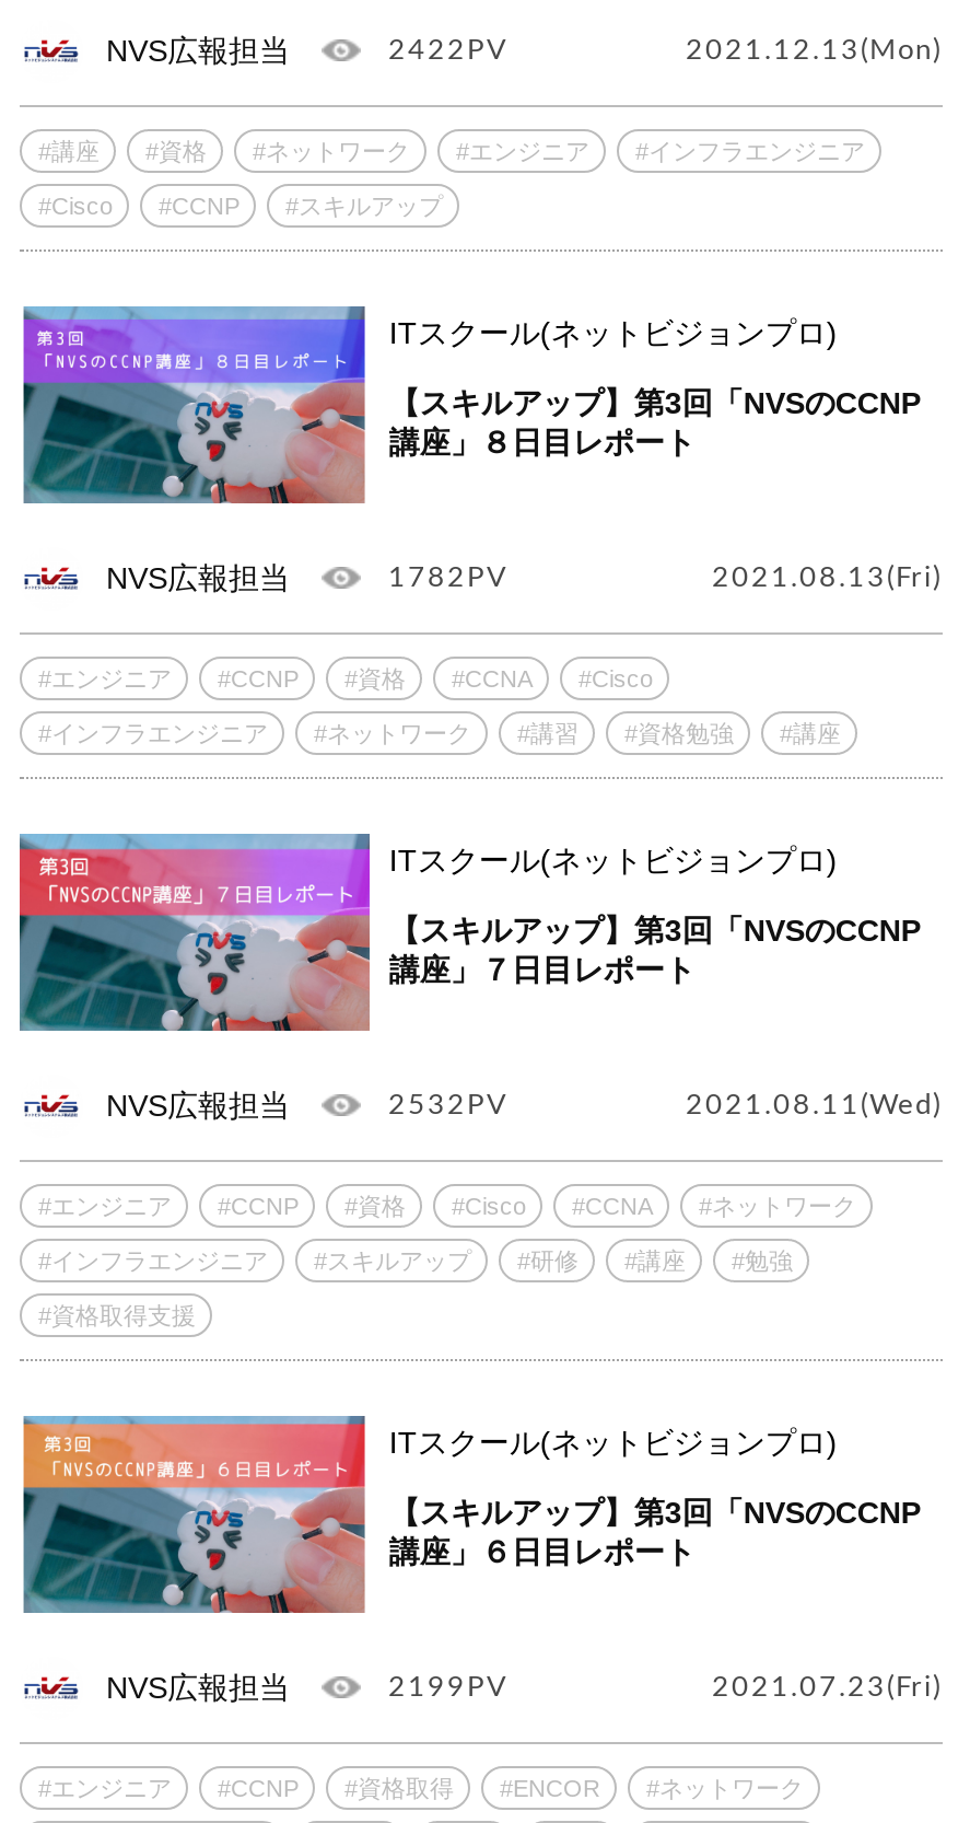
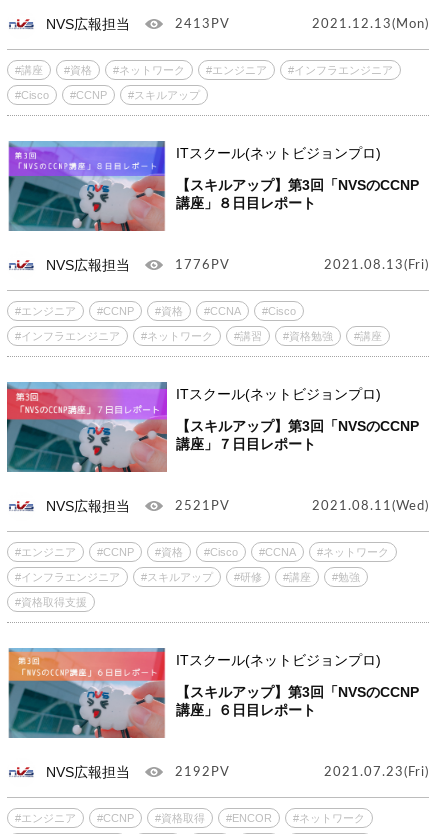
[388,37,508,65] 2422PV -> [175,18,230,31] 2413PV
[388,564,508,593] 1782PV -> [175,259,230,272] 1776PV
[388,1092,508,1120] 2532PV -> [175,500,230,513] 2521PV
[388,1674,508,1702] 2199PV -> [175,766,230,779] 2192PV

